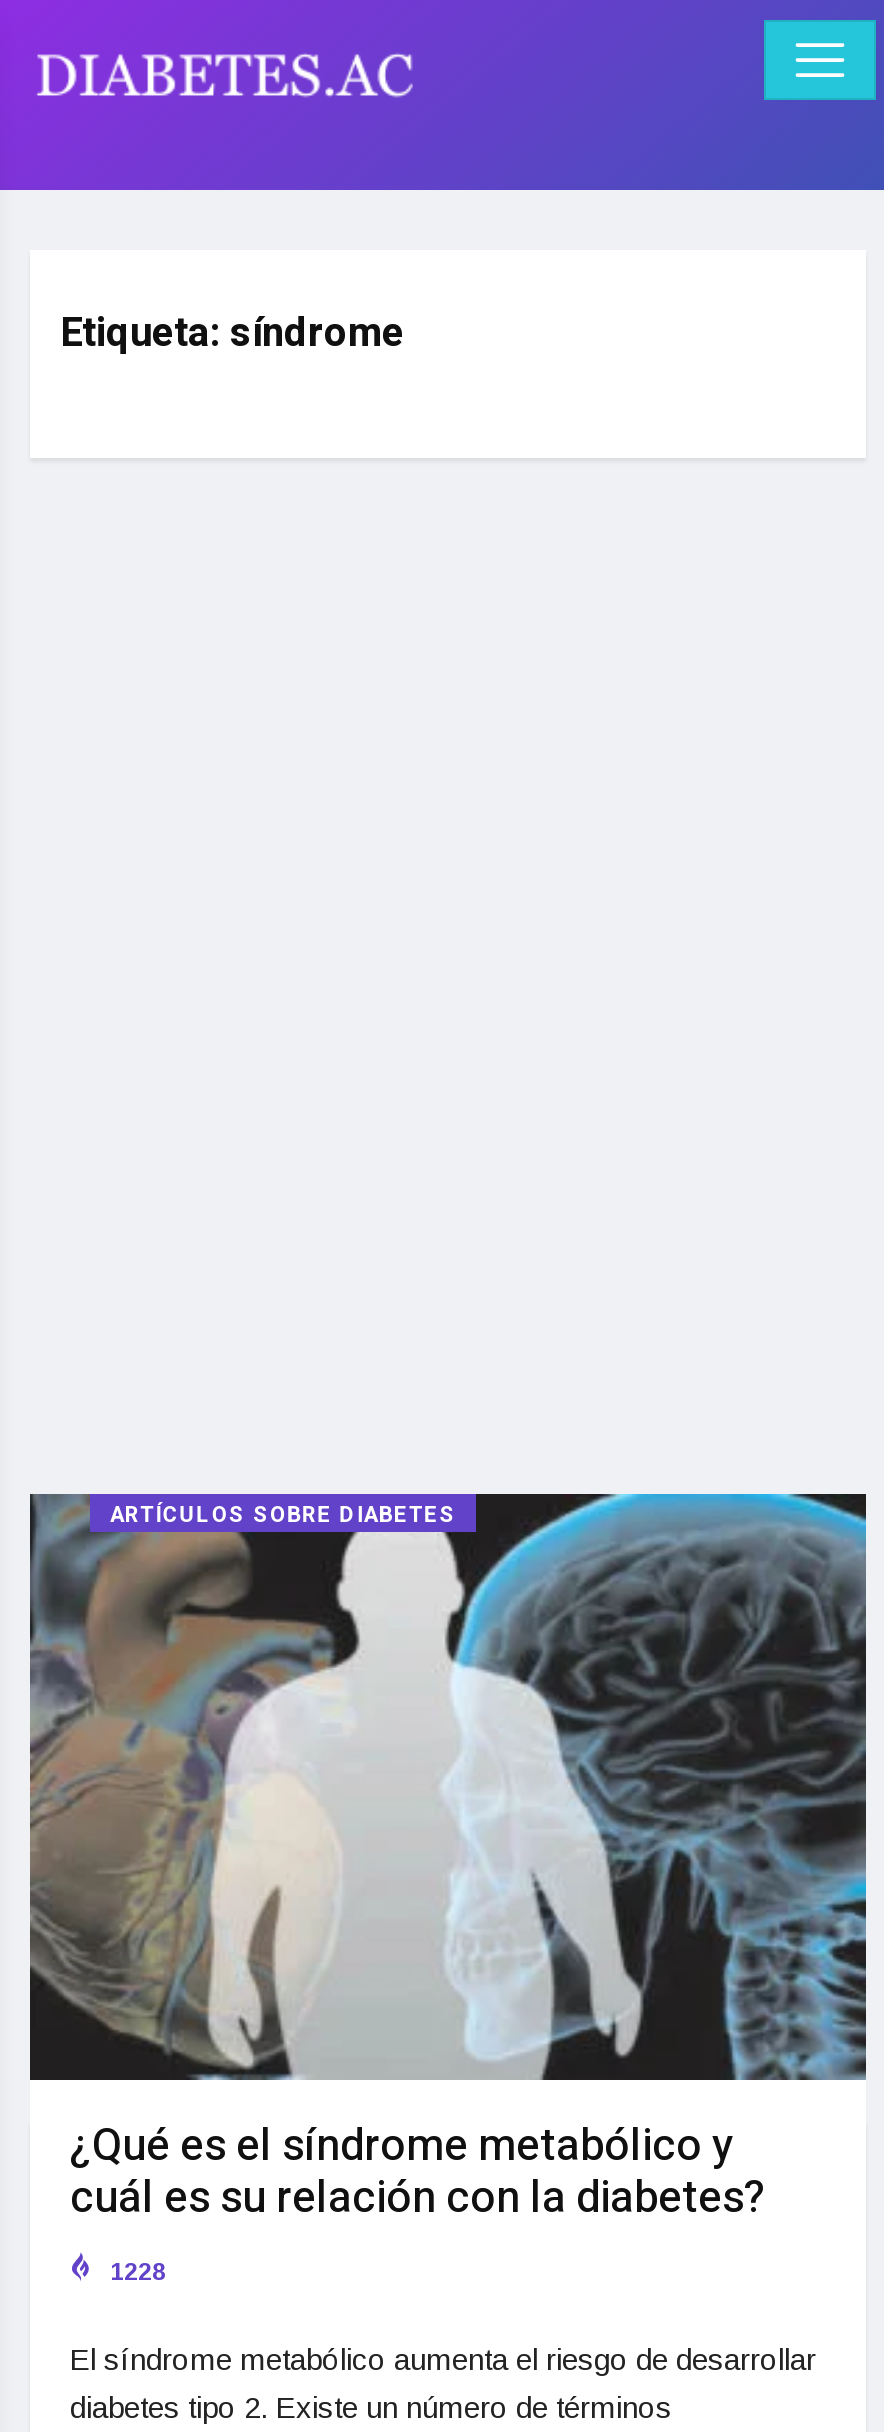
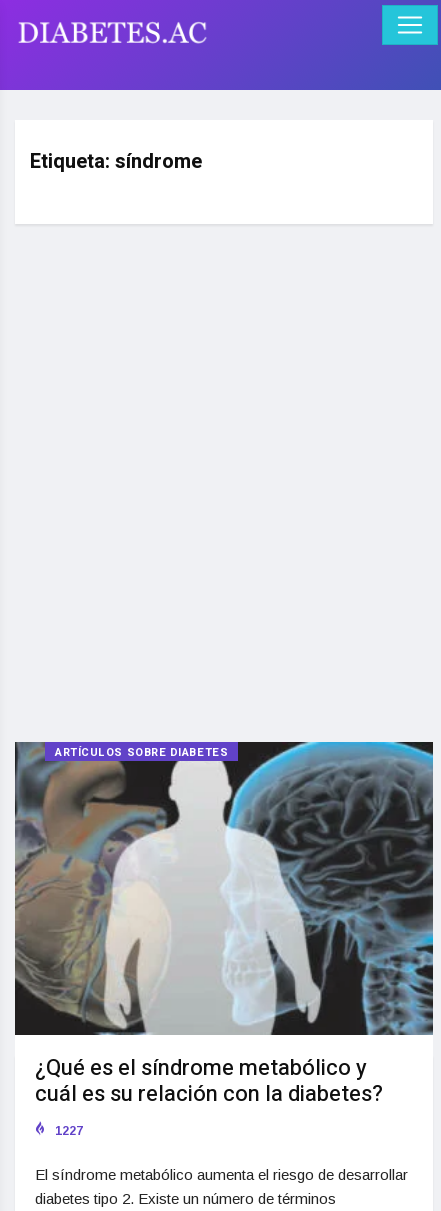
[104,2257,166,2285] 1228 -> [52,1124,83,1138] 1227

